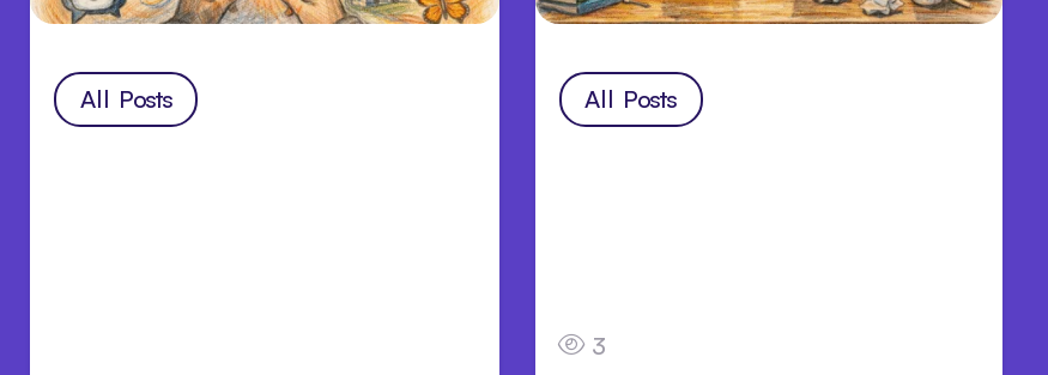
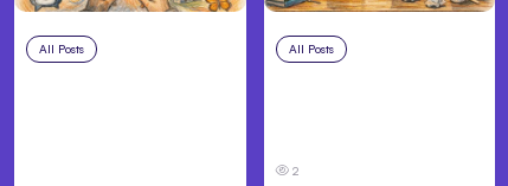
[592,330,606,359] 3 -> [292,163,298,177] 2

